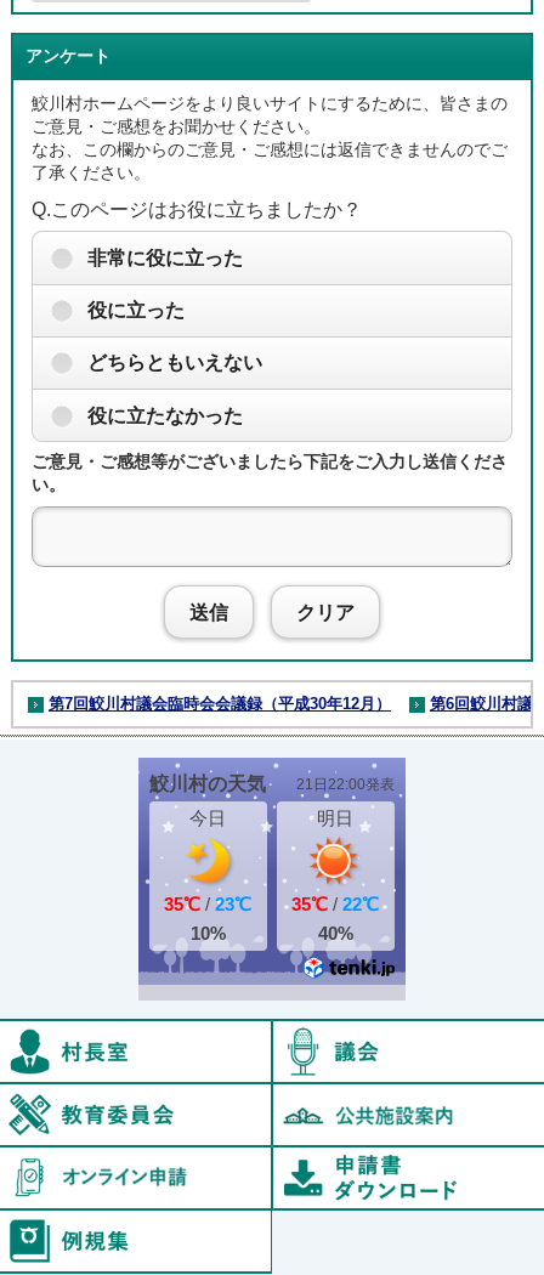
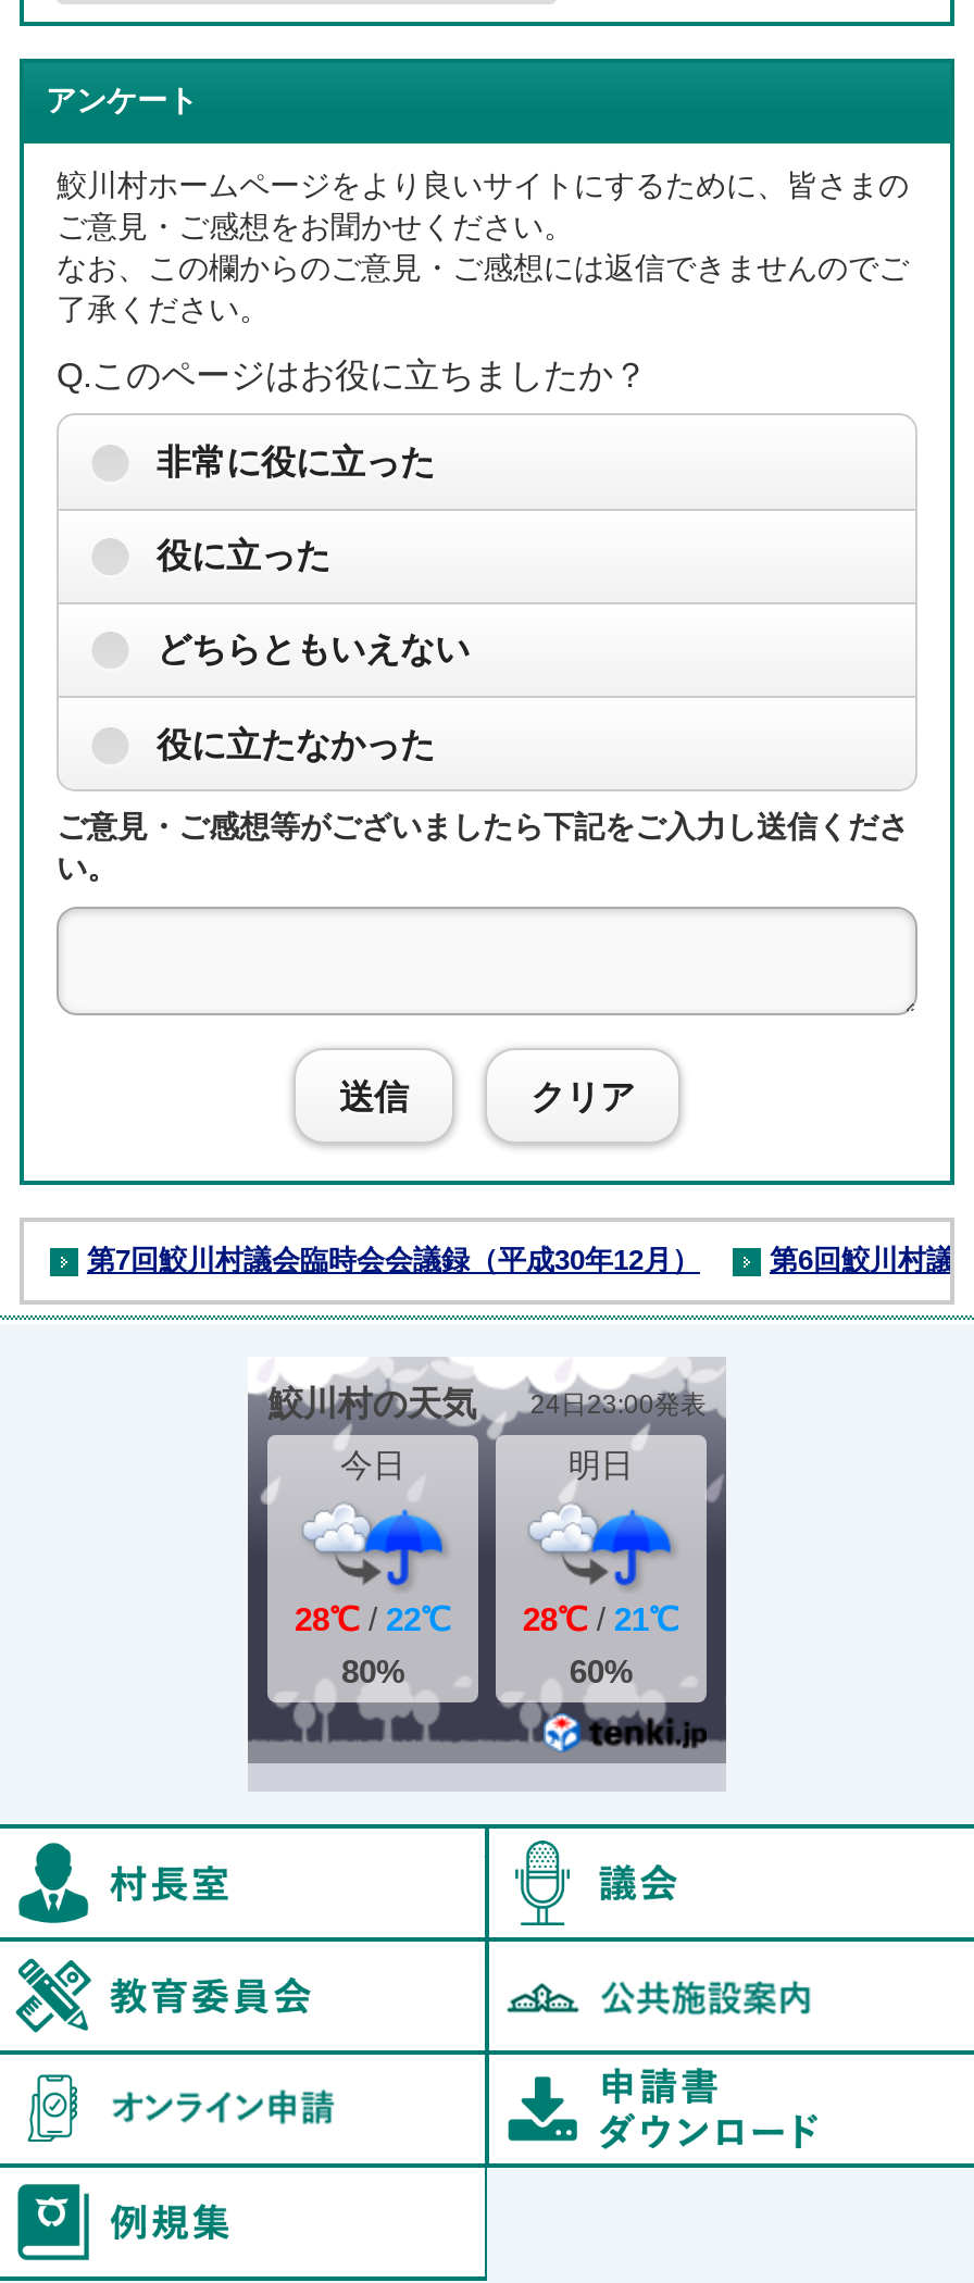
[137,756,406,982] [image] -> [248,1357,726,1761] [image]

